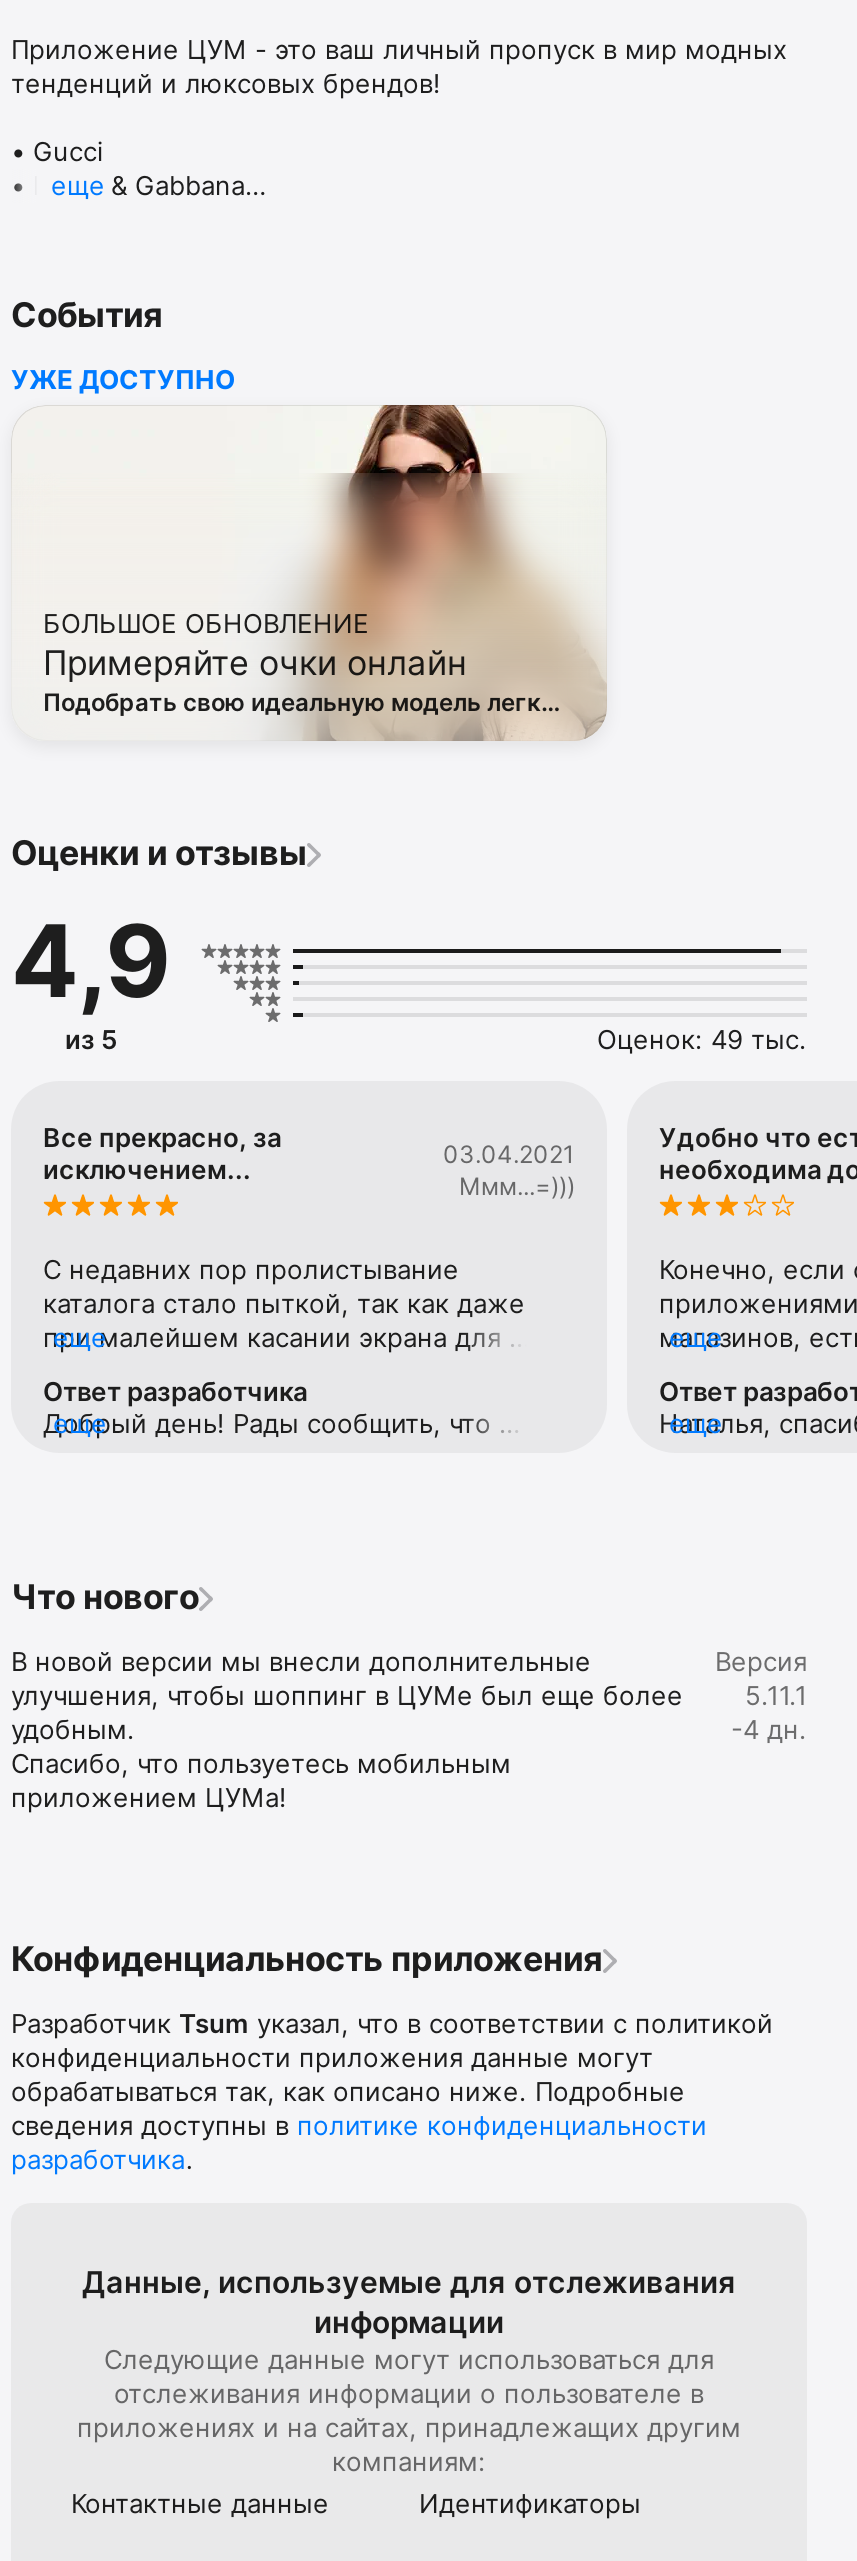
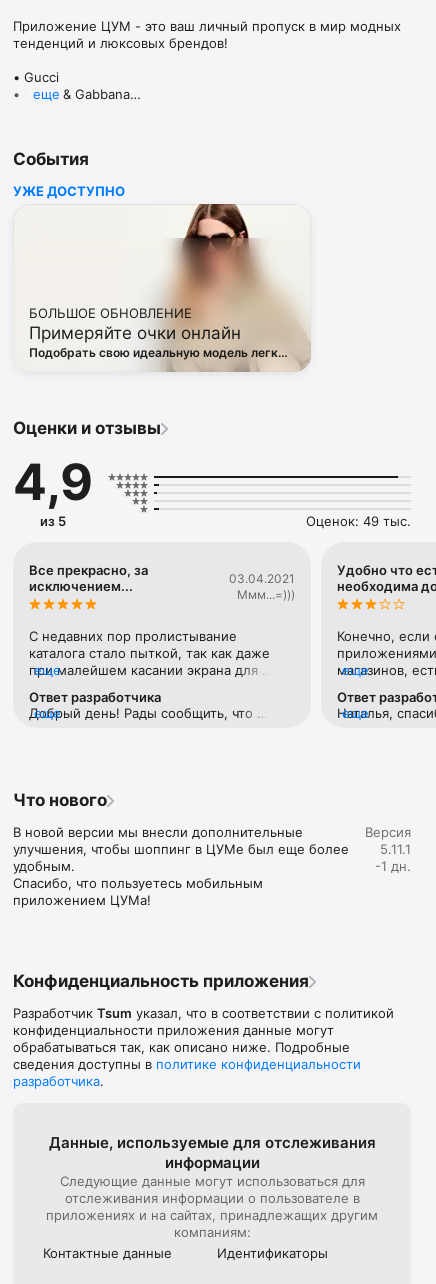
[731,1713,807,1745] -4 дн. -> [375,858,411,874] -1 дн.

